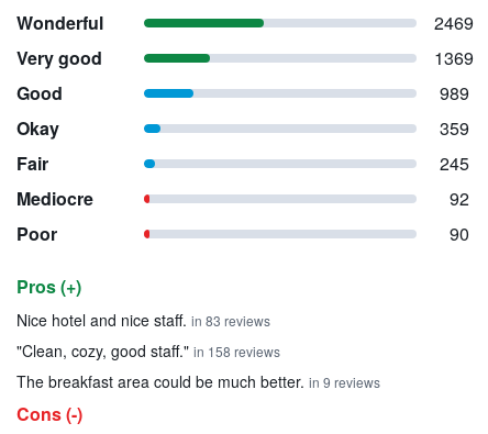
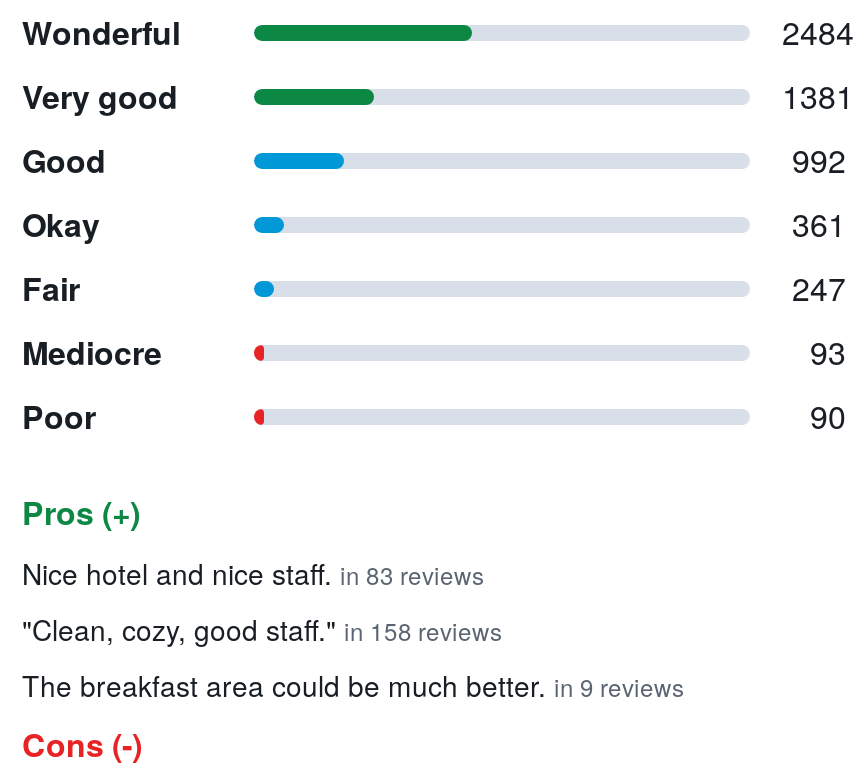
[434,10,474,35] 2469 -> [782,9,854,55] 2484
[434,45,474,70] 1369 -> [782,73,854,119] 1381
[440,80,469,105] 989 -> [792,137,846,183] 992
[440,115,469,141] 359 -> [792,201,846,247] 361
[440,151,469,176] 245 -> [792,265,846,311] 247
[450,186,469,211] 92 -> [810,329,846,375] 93

